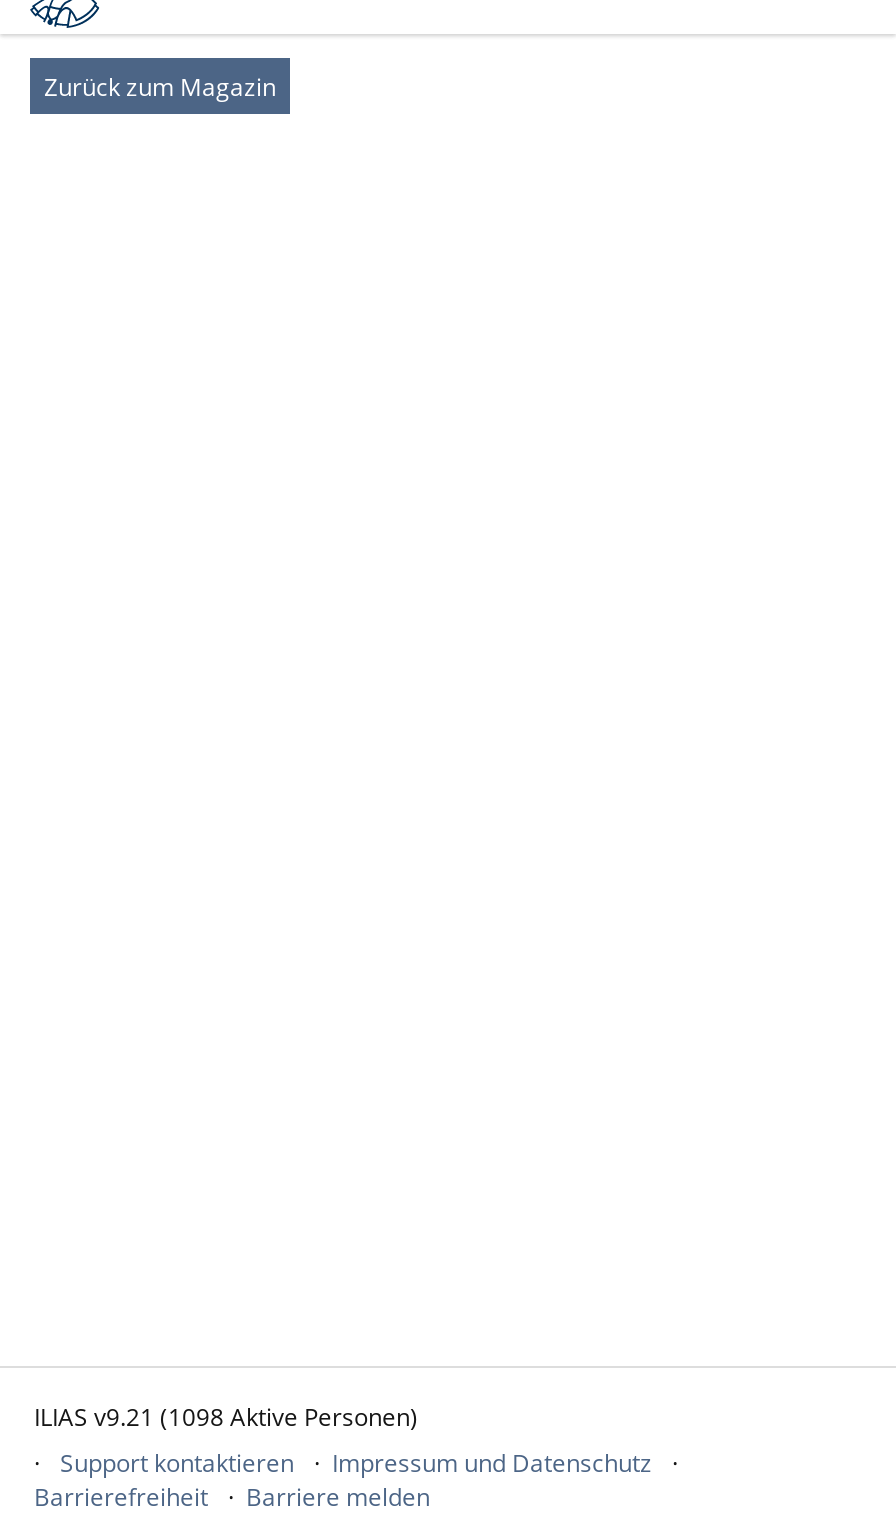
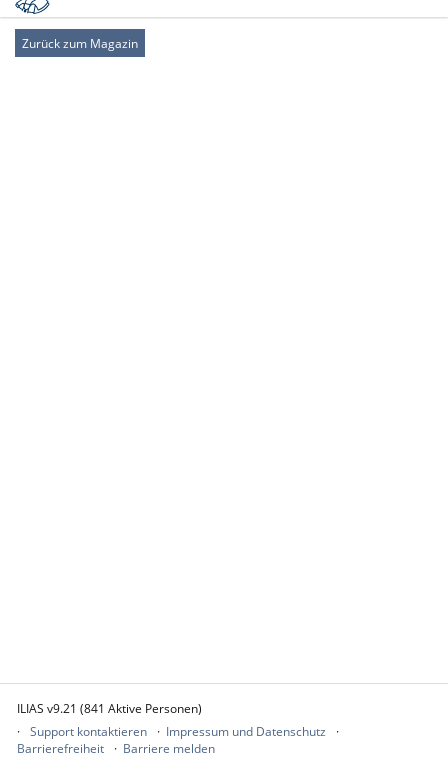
[34,1400,418,1434] ILIAS v9.21 (1098 Aktive Personen) -> [17,700,202,717] ILIAS v9.21 (841 Aktive Personen)

